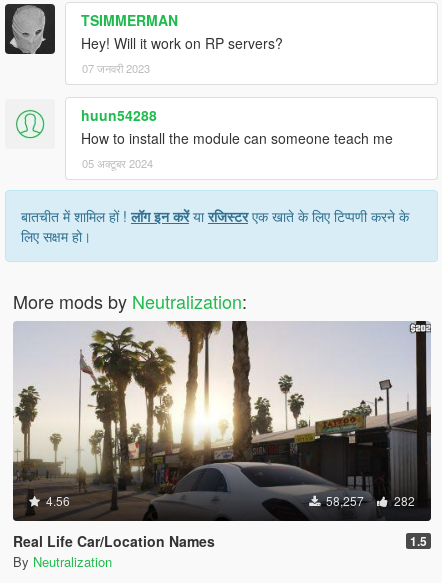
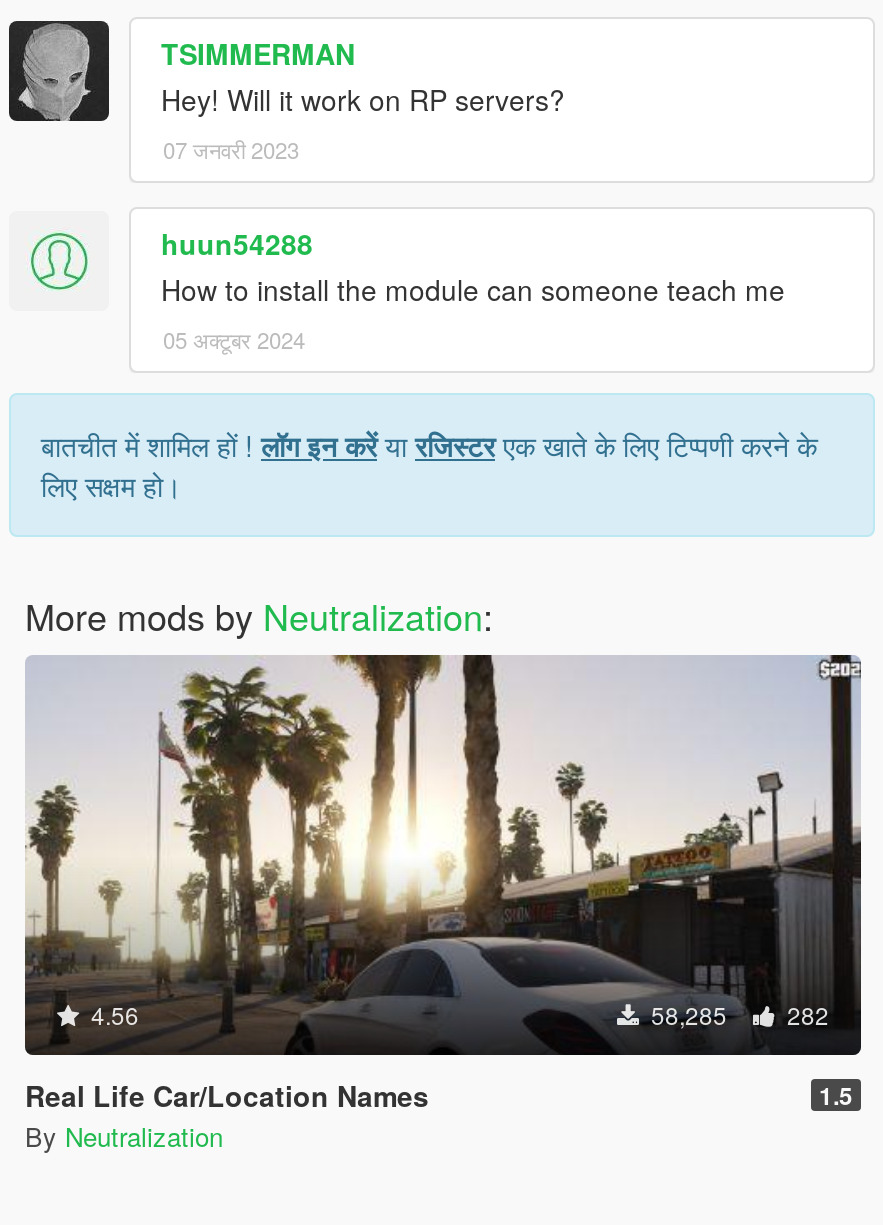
[323,492,415,509] 58,257 282 -> [645,997,829,1031] 58,285 282

